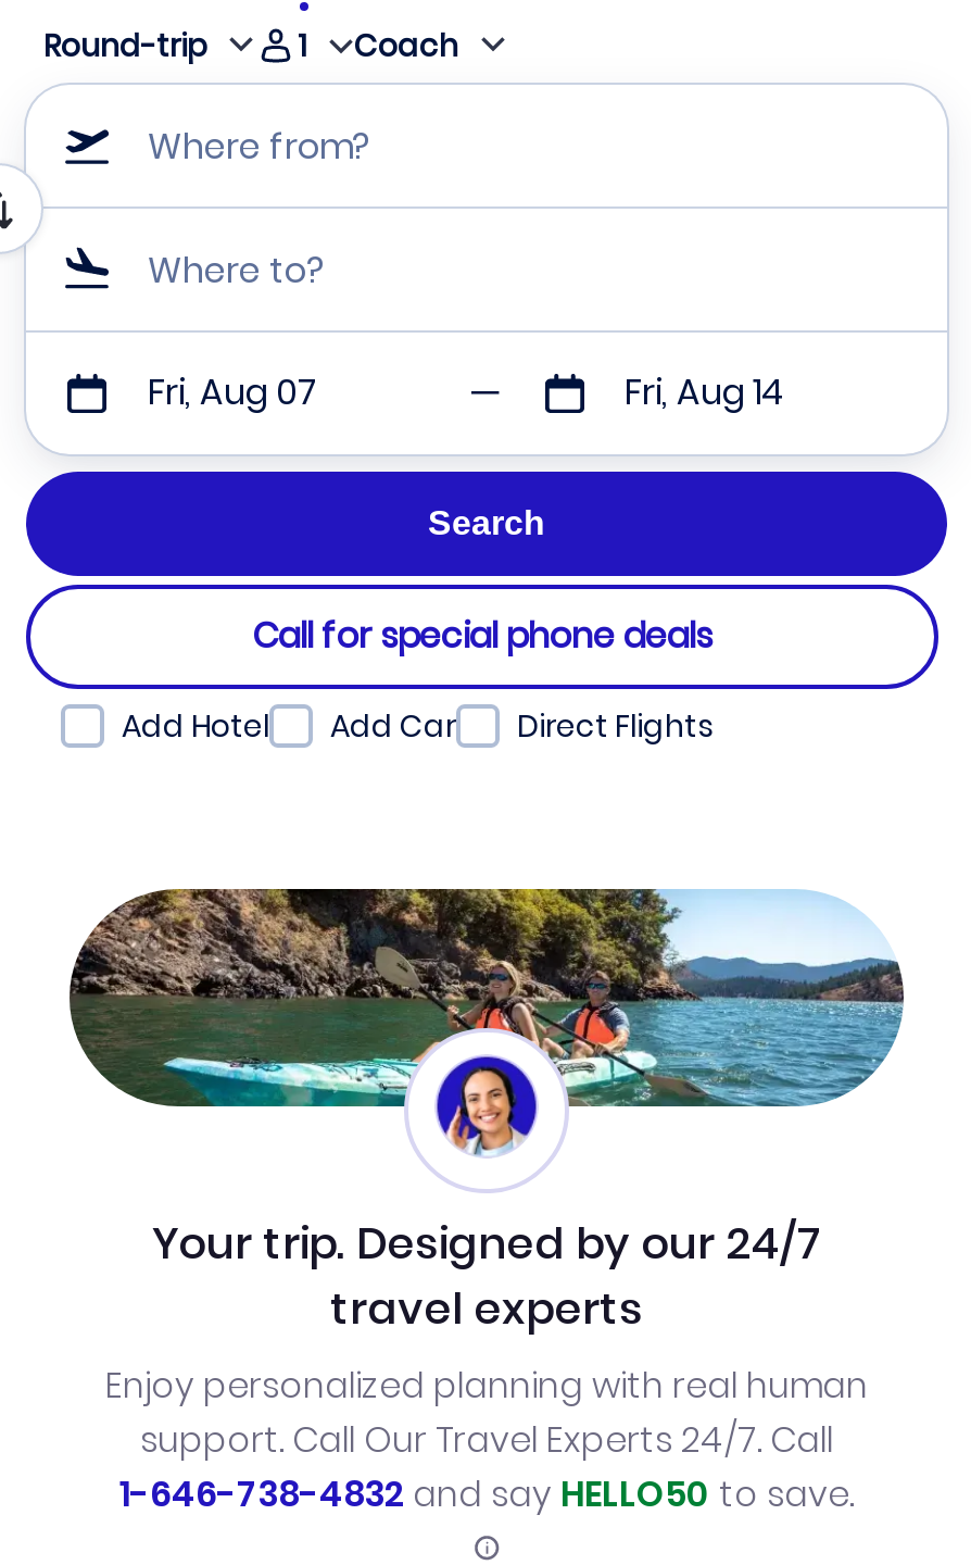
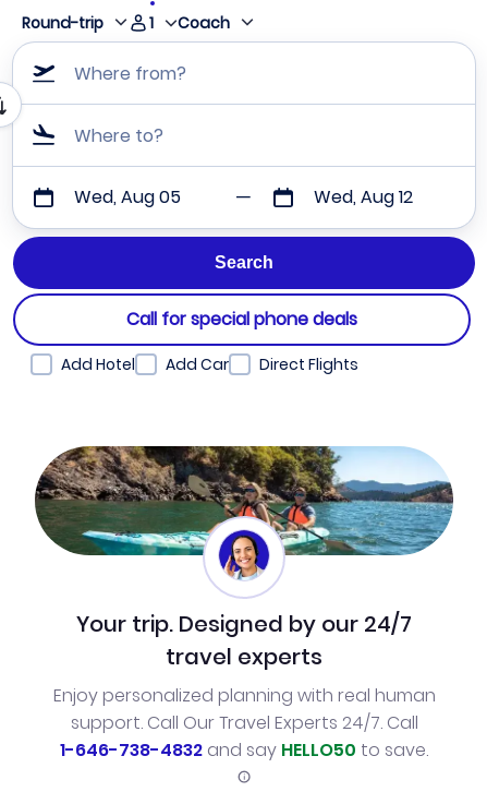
[148,368,317,418] Fri, Aug 07 -> [74,185,181,210] Wed, Aug 05
[625,368,785,418] Fri, Aug 14 -> [313,185,412,210] Wed, Aug 12

